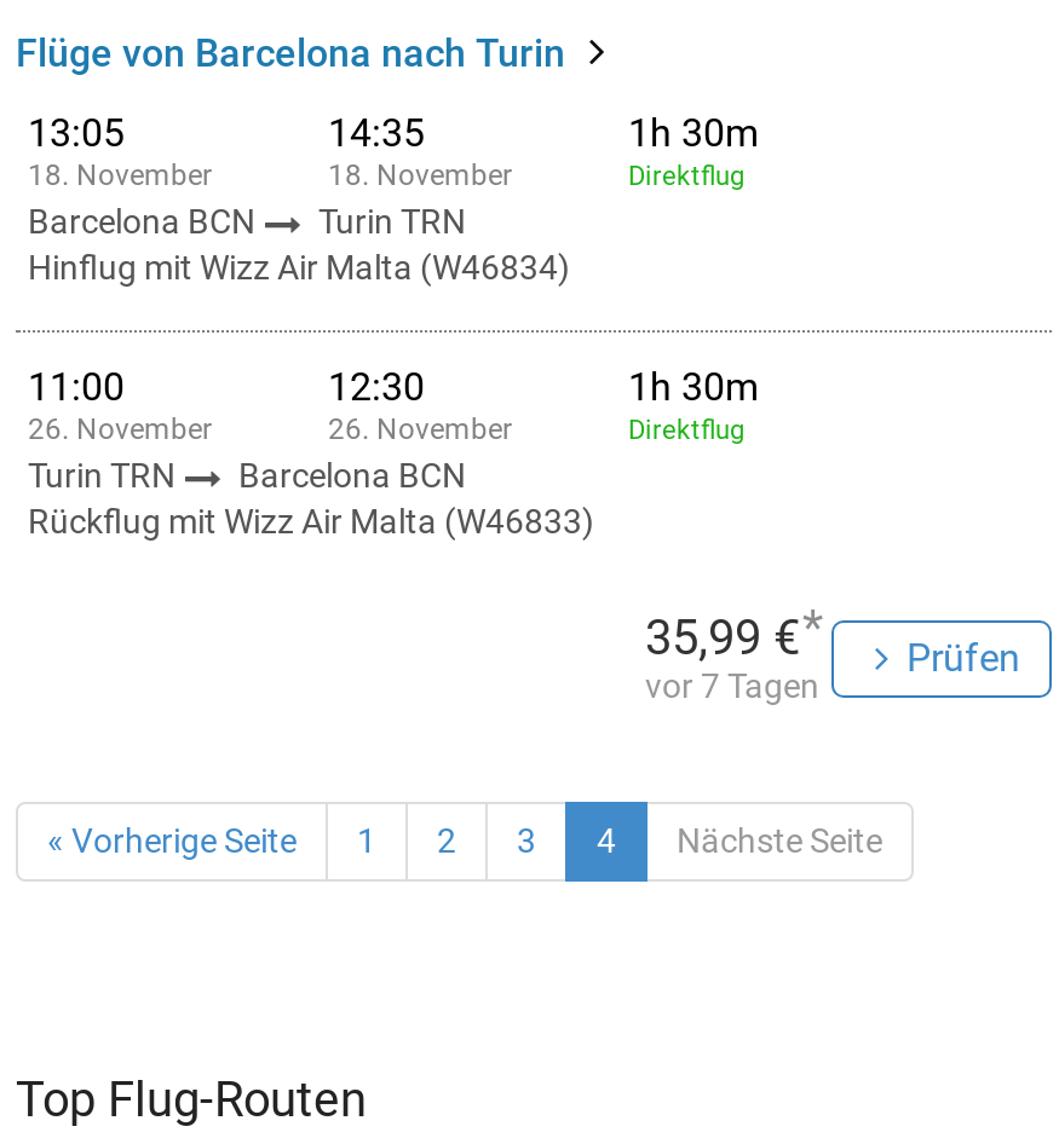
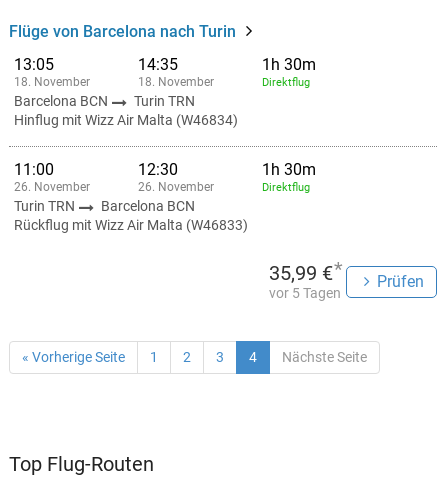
[645,666,819,705] vor 7 Tagen -> [269,285,341,301] vor 5 Tagen

